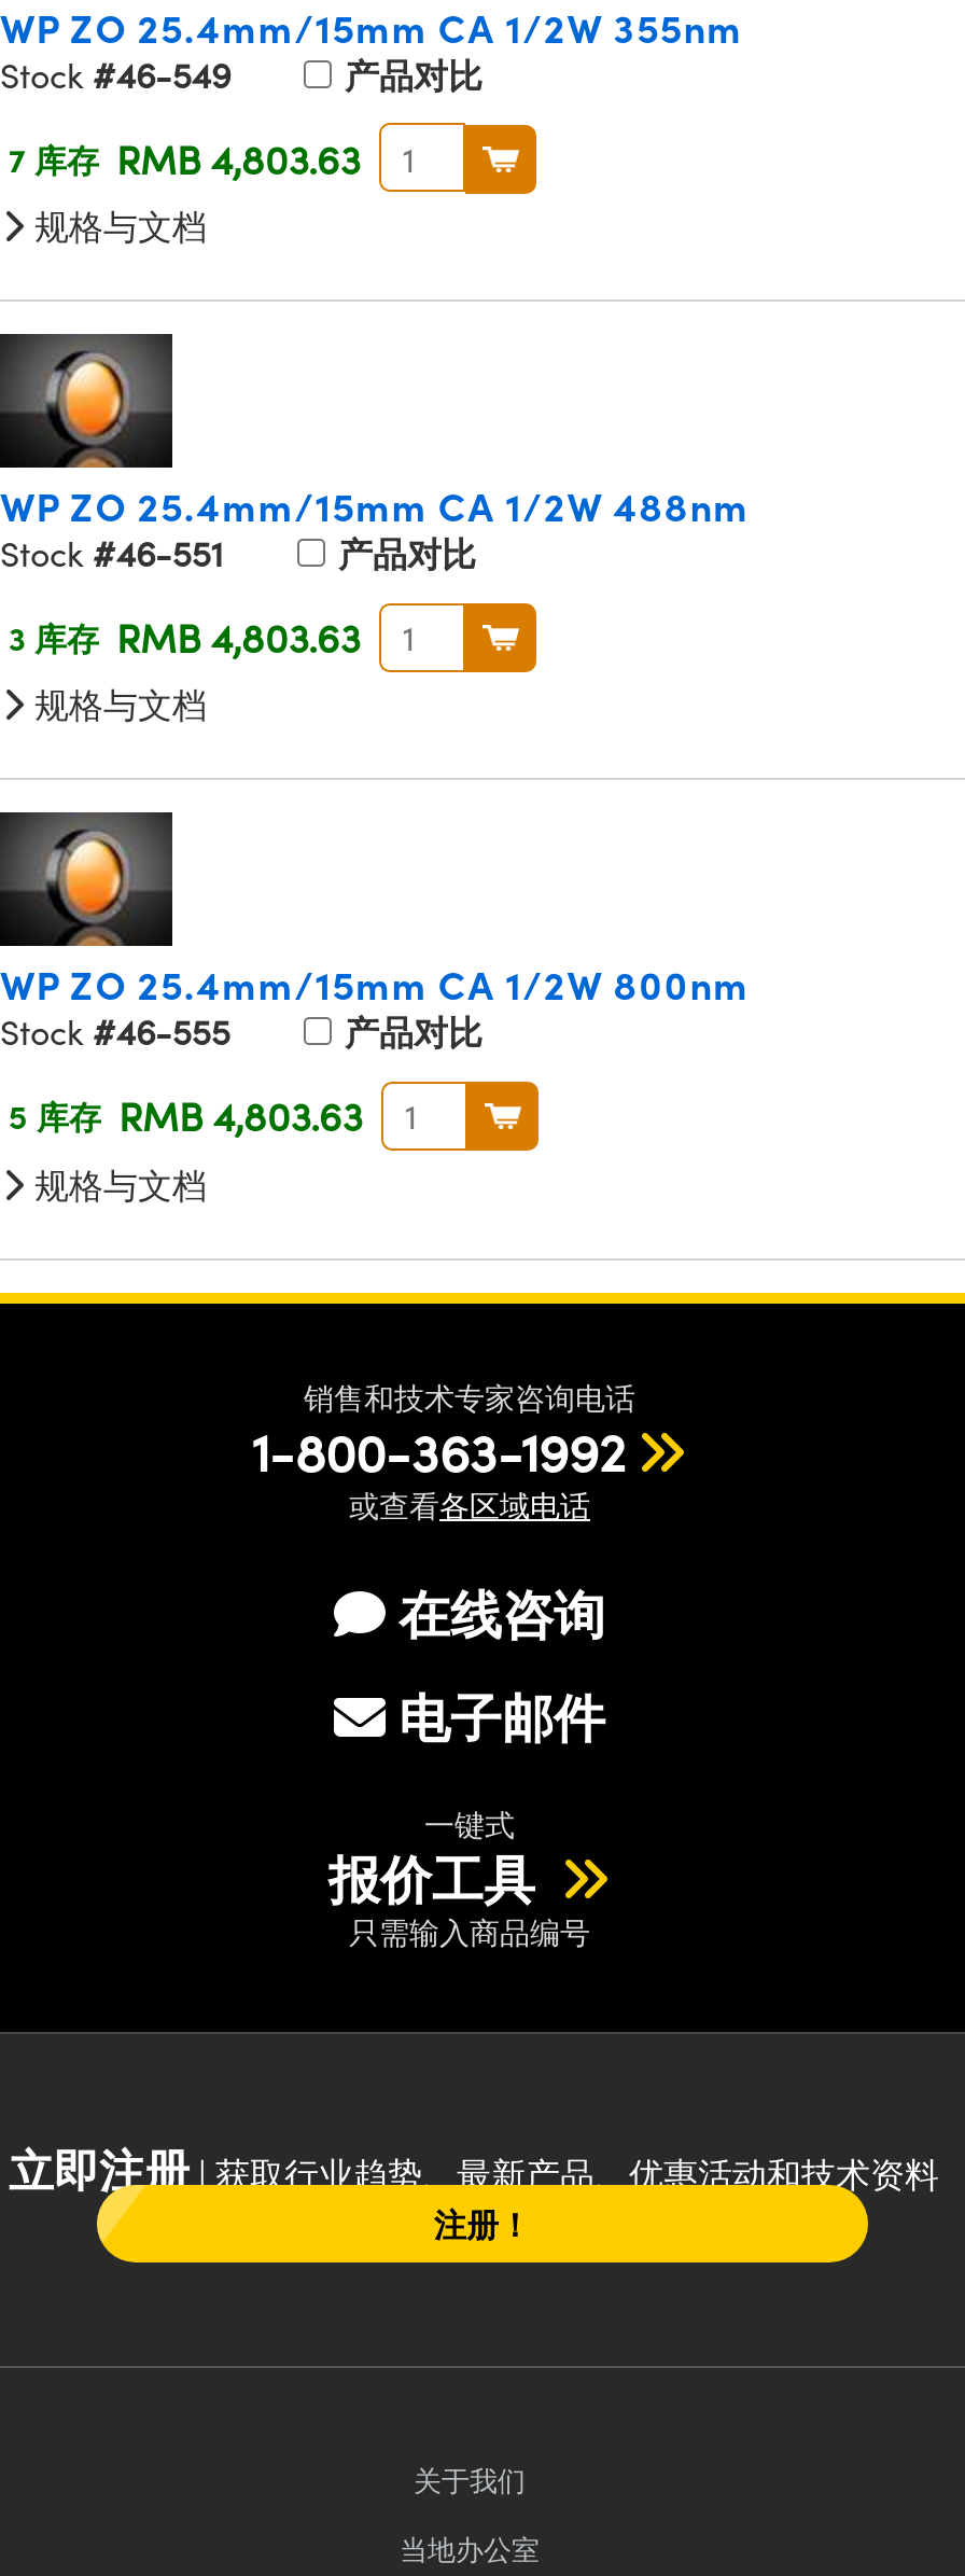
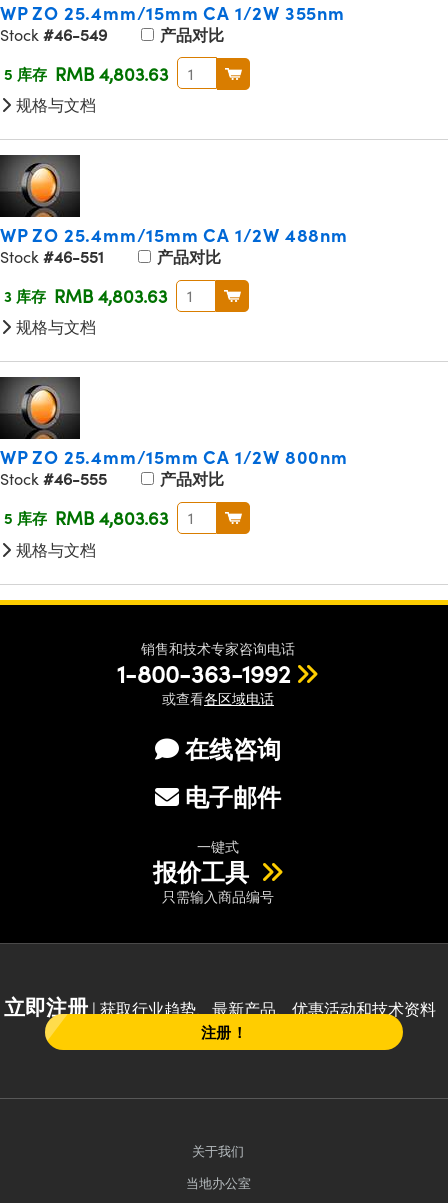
[9,133,360,185] 7 库存 RMB 4,803.63 -> [4,62,168,86] 5 库存 RMB 4,803.63

